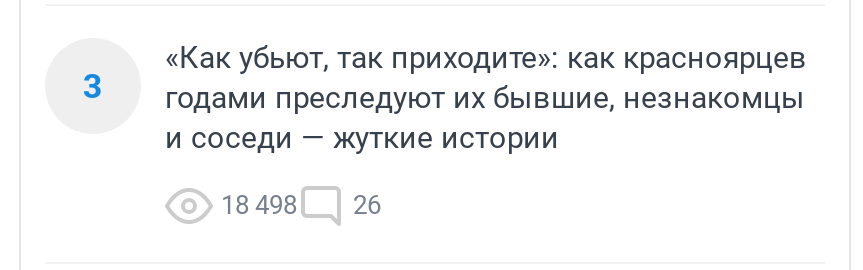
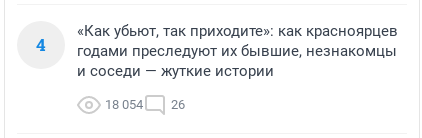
[83,62,805,116] 3 годами преследуют их бывшие, незнакомцы -> [35,33,397,60] 4 годами преследуют их бывшие, незнакомцы
[221,190,381,220] 18 498 26 -> [105,97,185,112] 18 054 26

